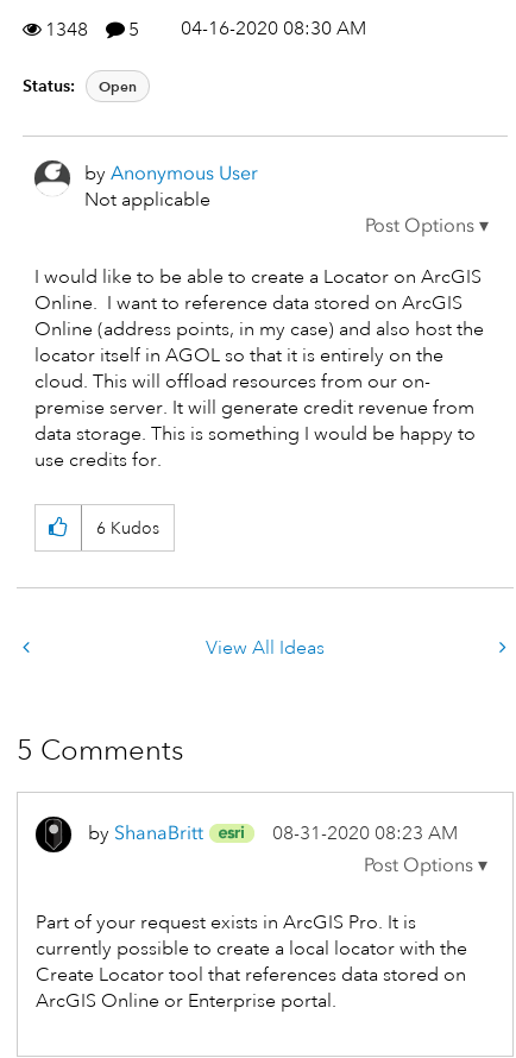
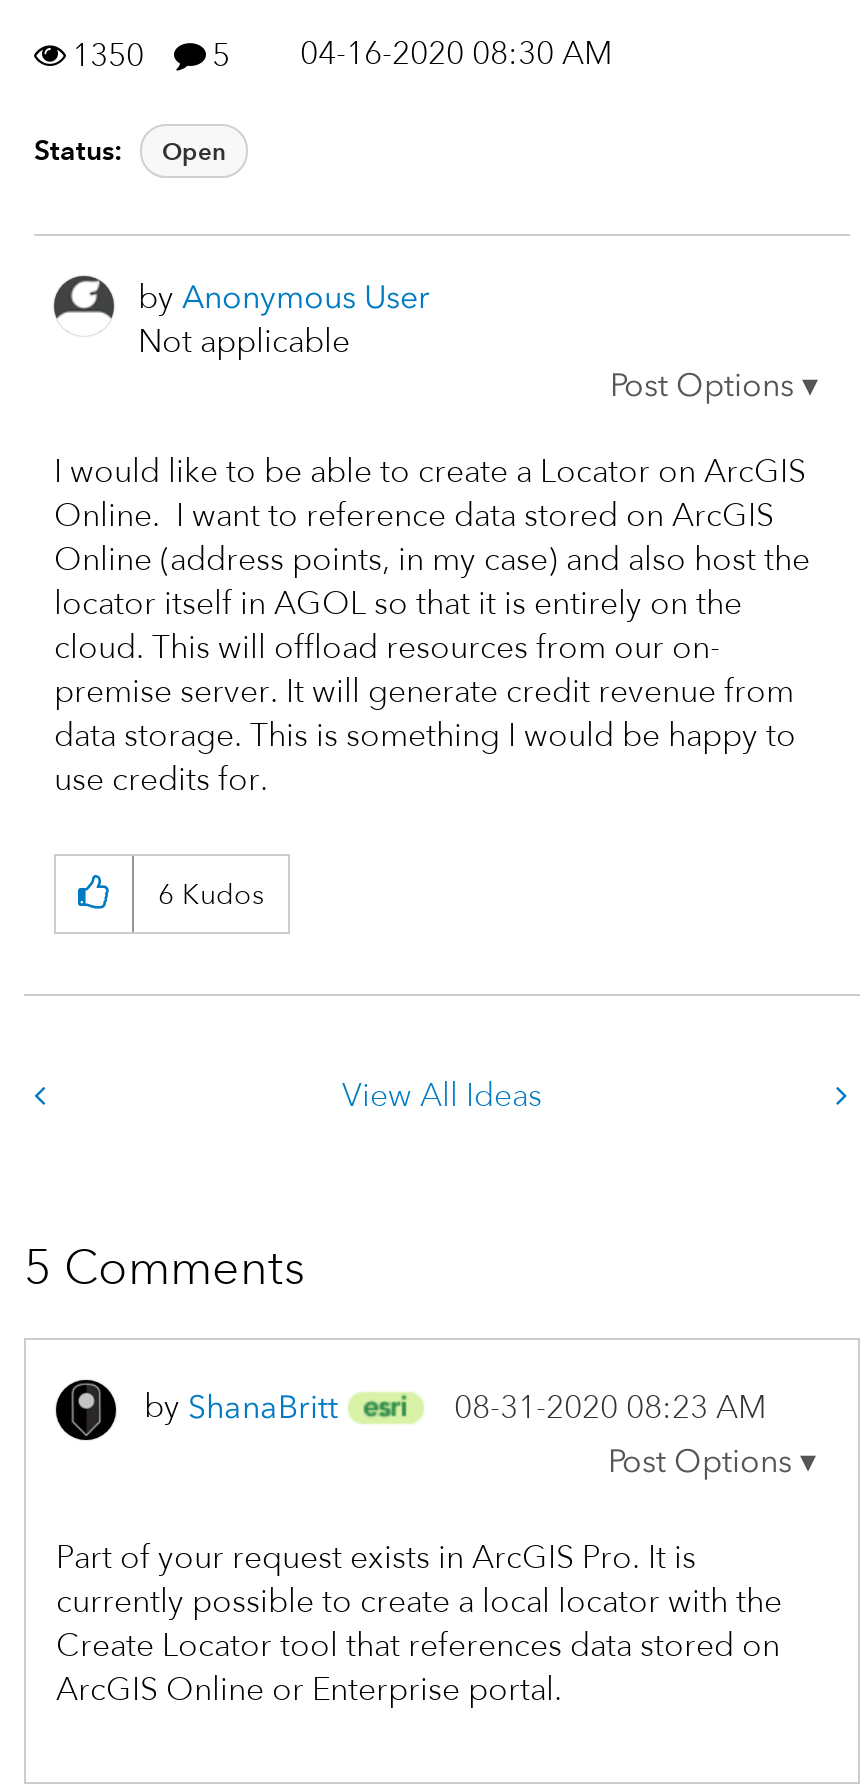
[45,17,366,42] 1348 5 04-16-2020 08:30 AM -> [72,34,612,76] 1350 5 04-16-2020 08:30 AM

